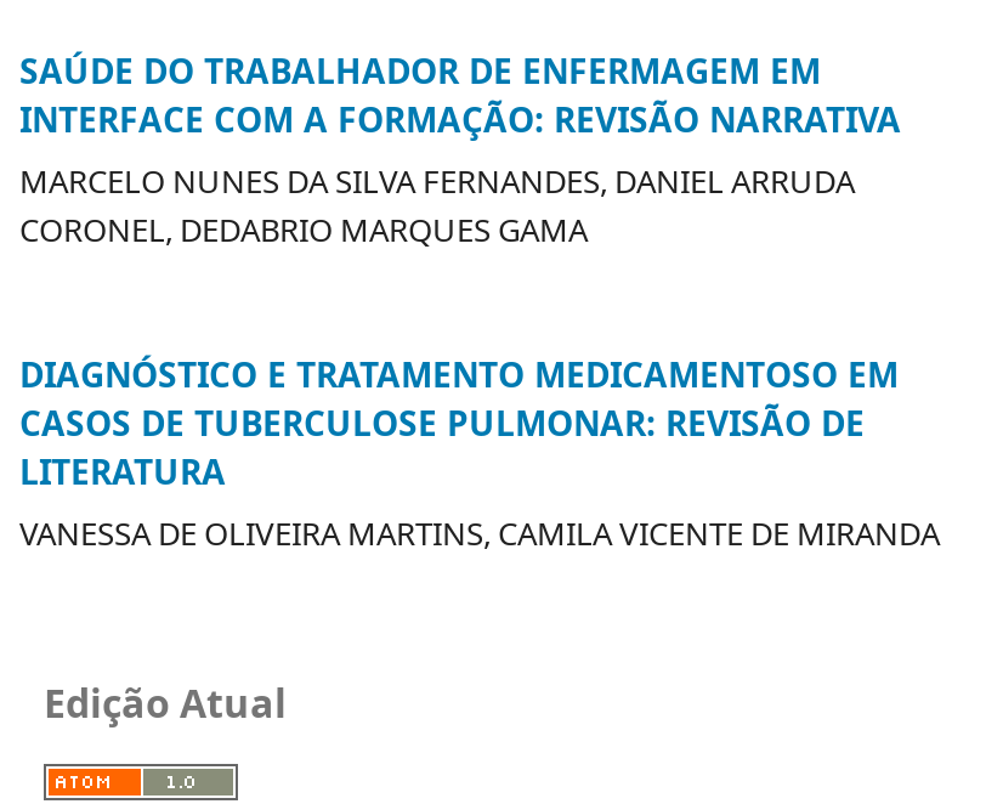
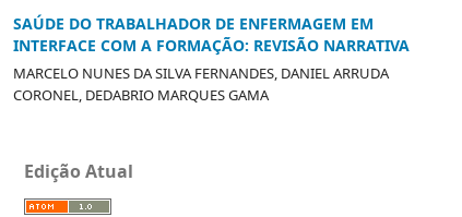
[19,351,940,555] DIAGNÓSTICO E TRATAMENTO MEDICAMENTOSO EM | CASOS DE TUBERCULOSE PULMONAR: REVISÃO DE | LITERATURA | VANESSA DE OLIVEIRA MARTINS, CAMILA VICENTE DE MIRANDA -> none

